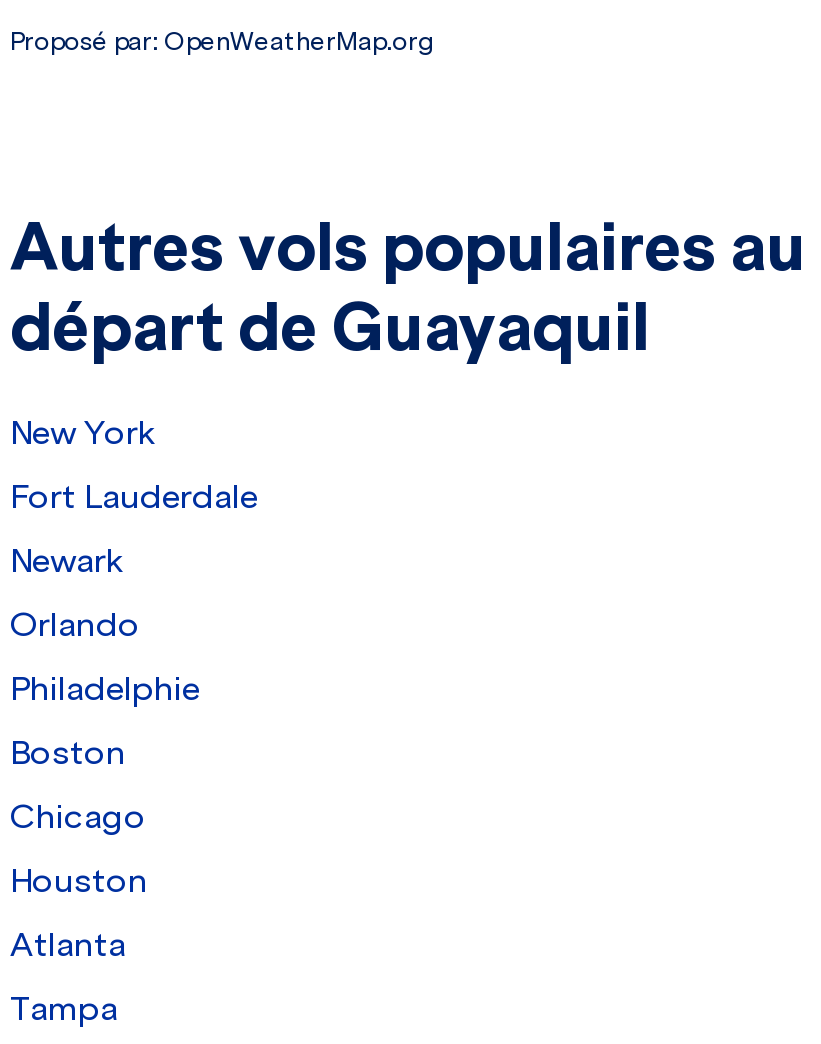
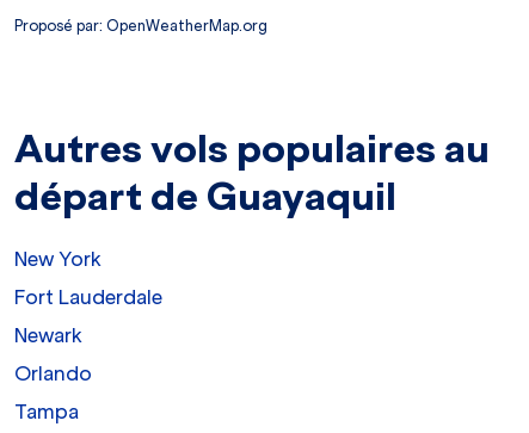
[10,668,200,964] Philadelphie | Boston | Chicago | Houston | Atlanta -> none

